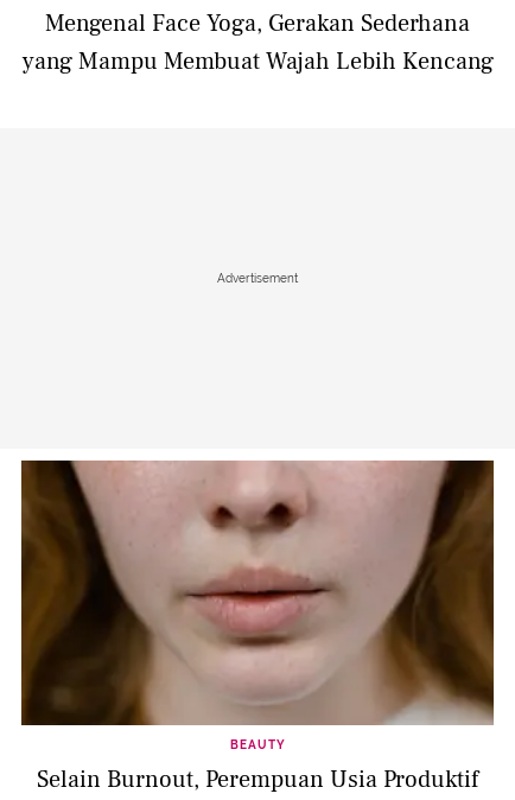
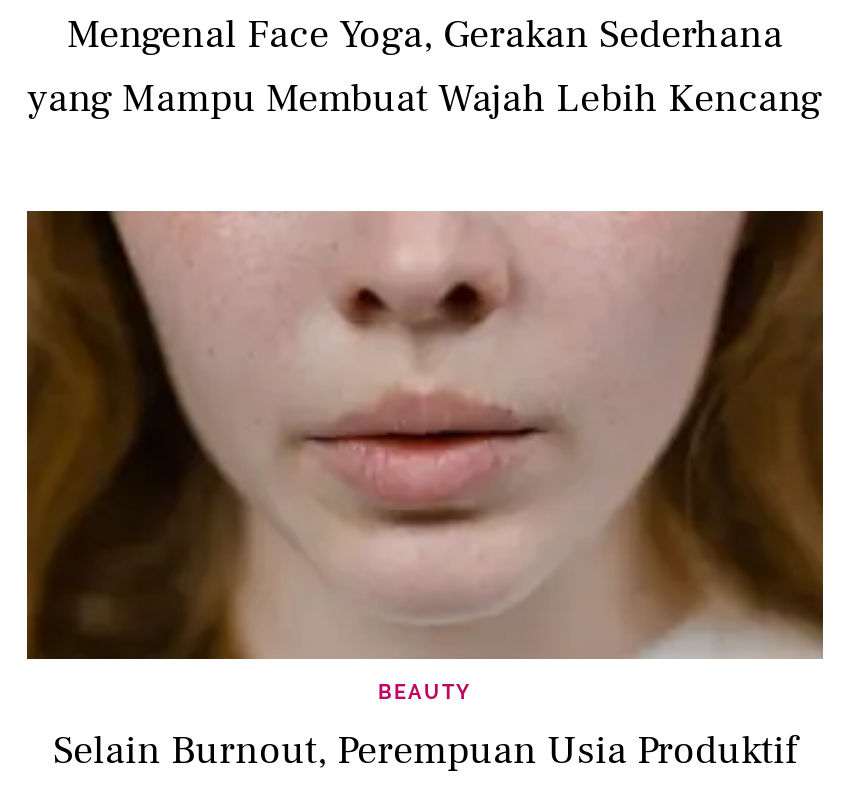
[217,272,298,285] Advertisement -> none

